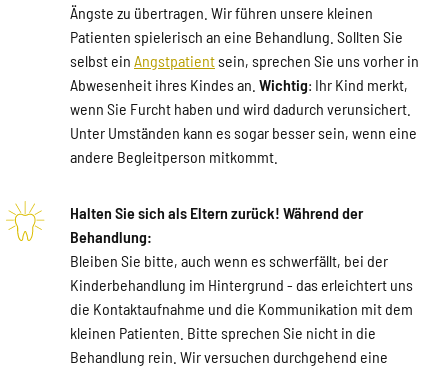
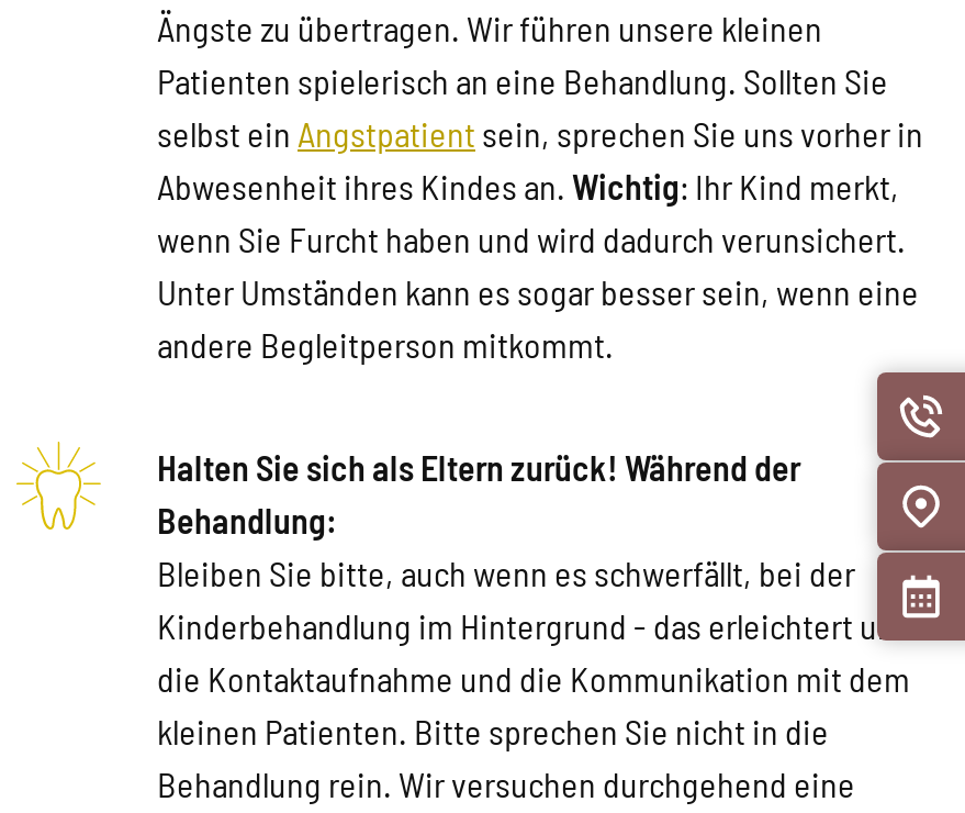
none -> [871,367,958,646] [image]

